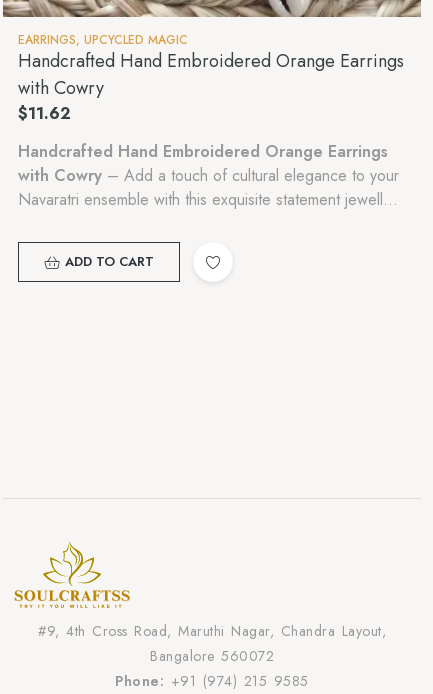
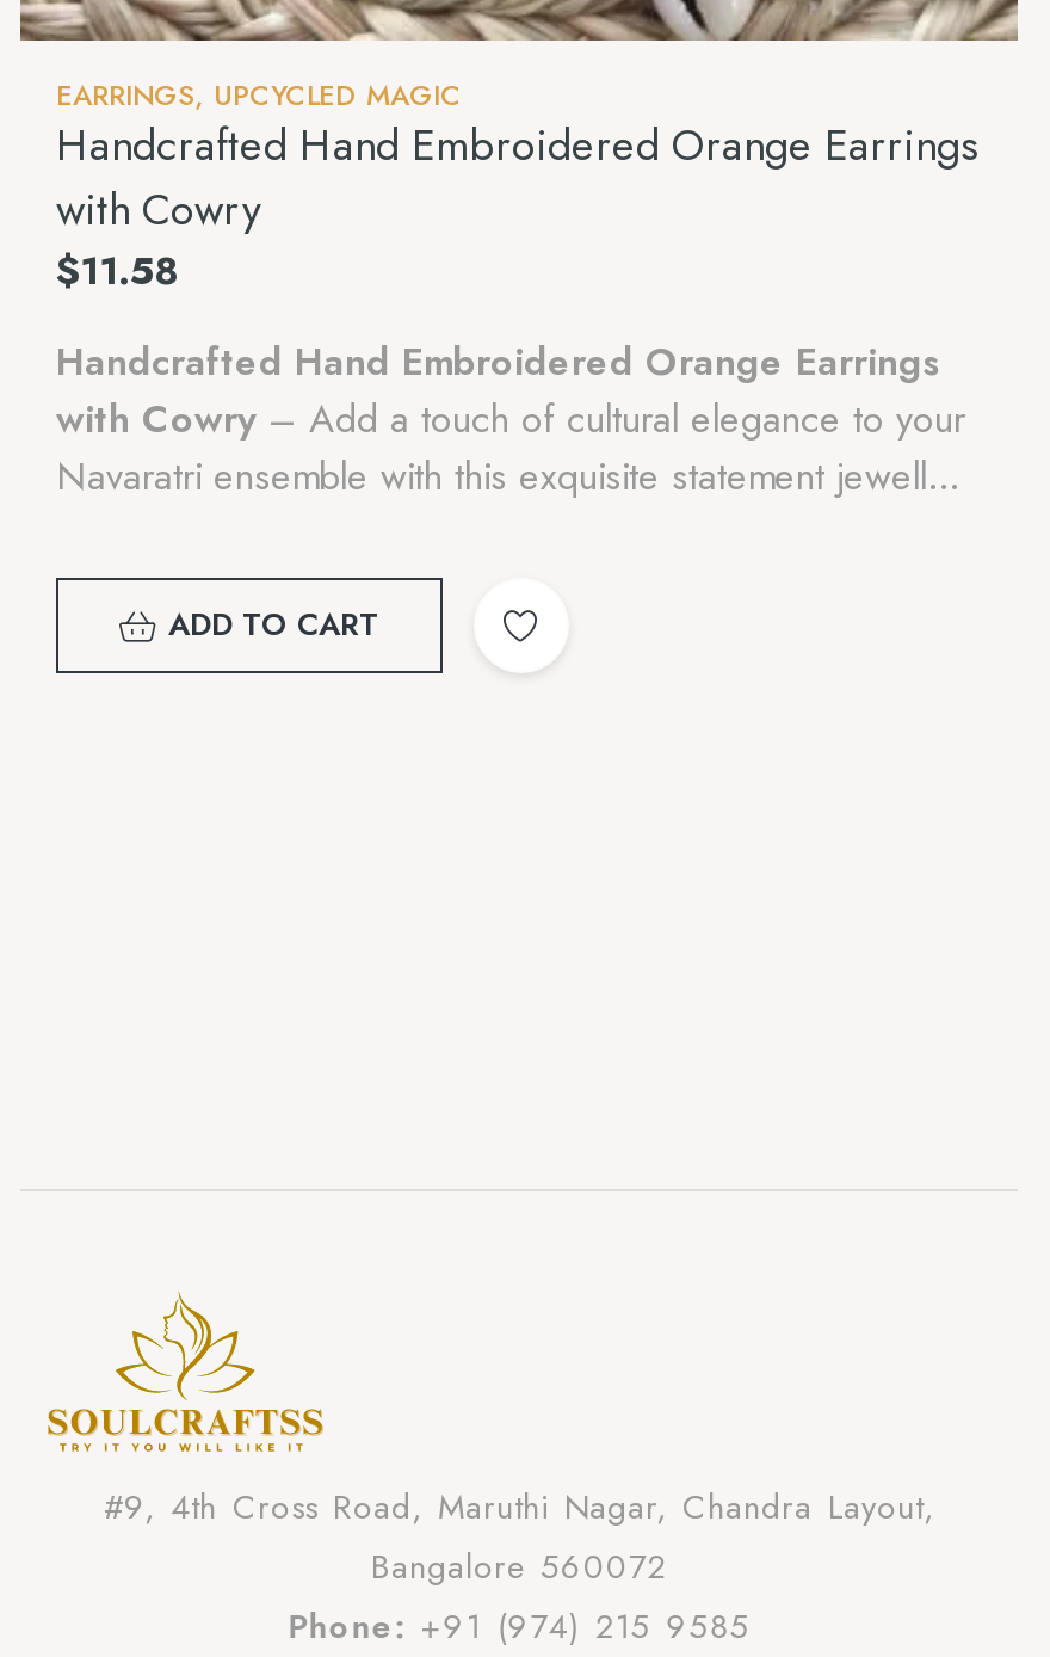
[18,102,71,125] $11.62 -> [56,244,178,298] $11.58

